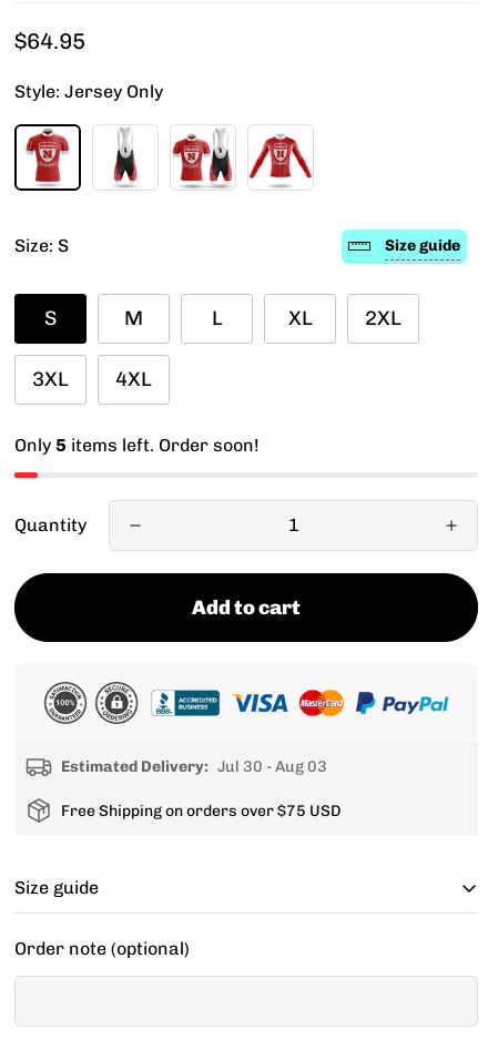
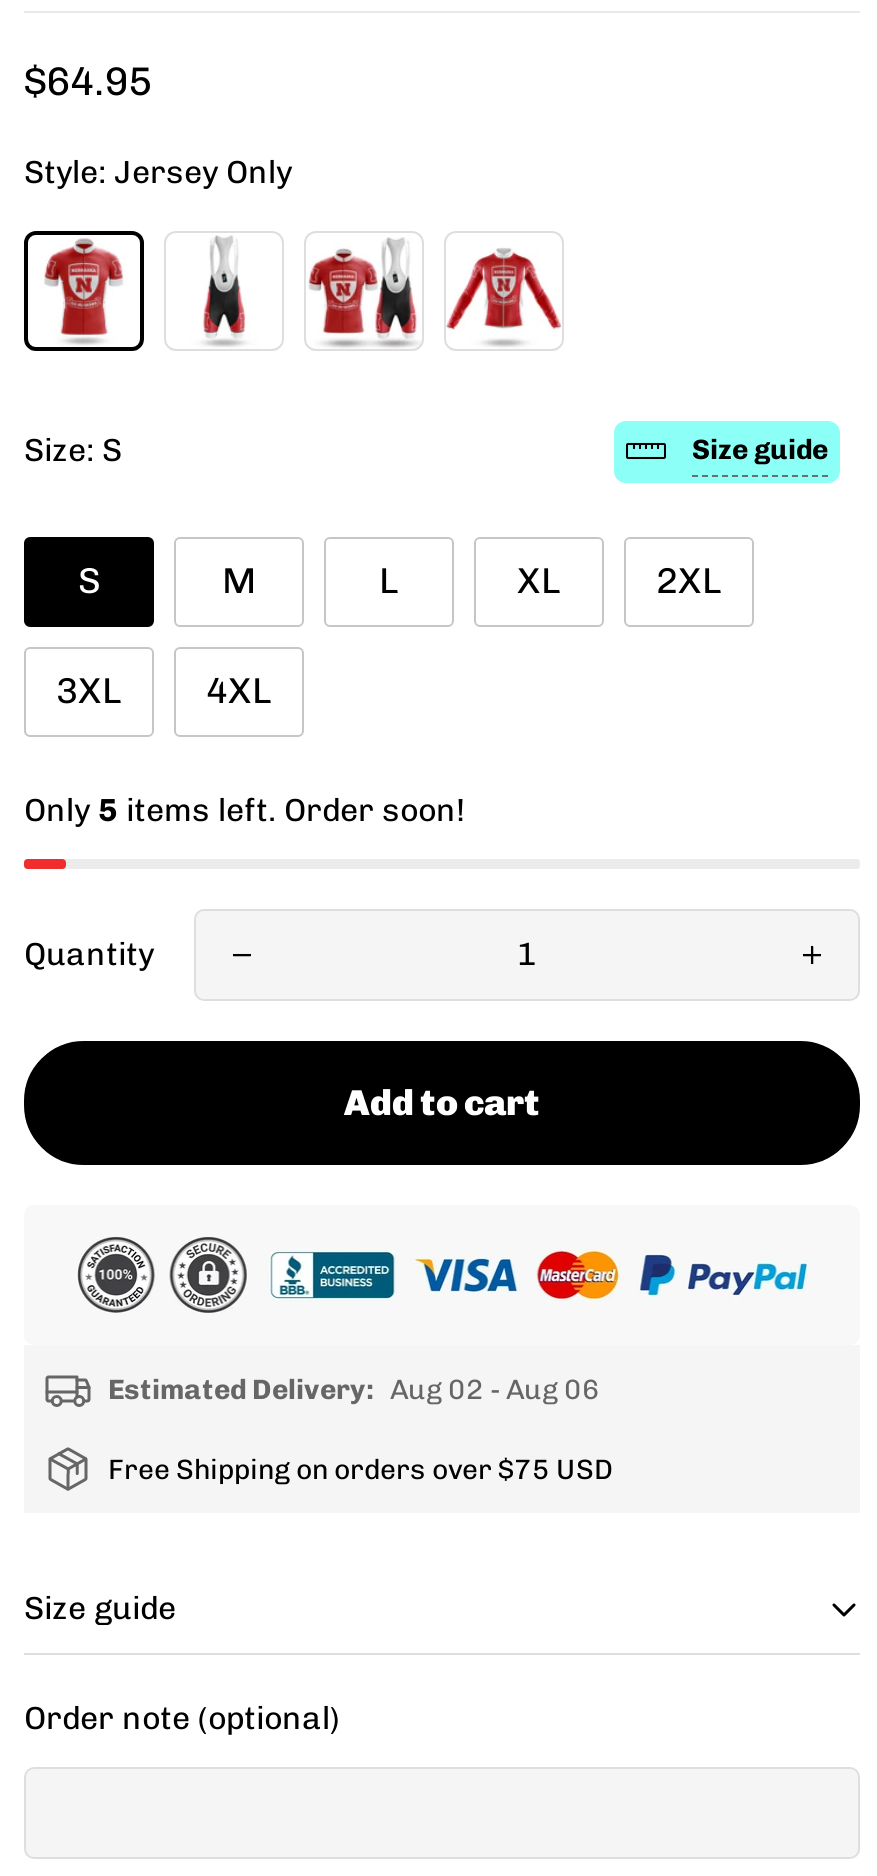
[61,757,327,776] Estimated Delivery: Jul 30 - Aug 03 -> [108,1372,600,1406] Estimated Delivery: Aug 02 - Aug 06

